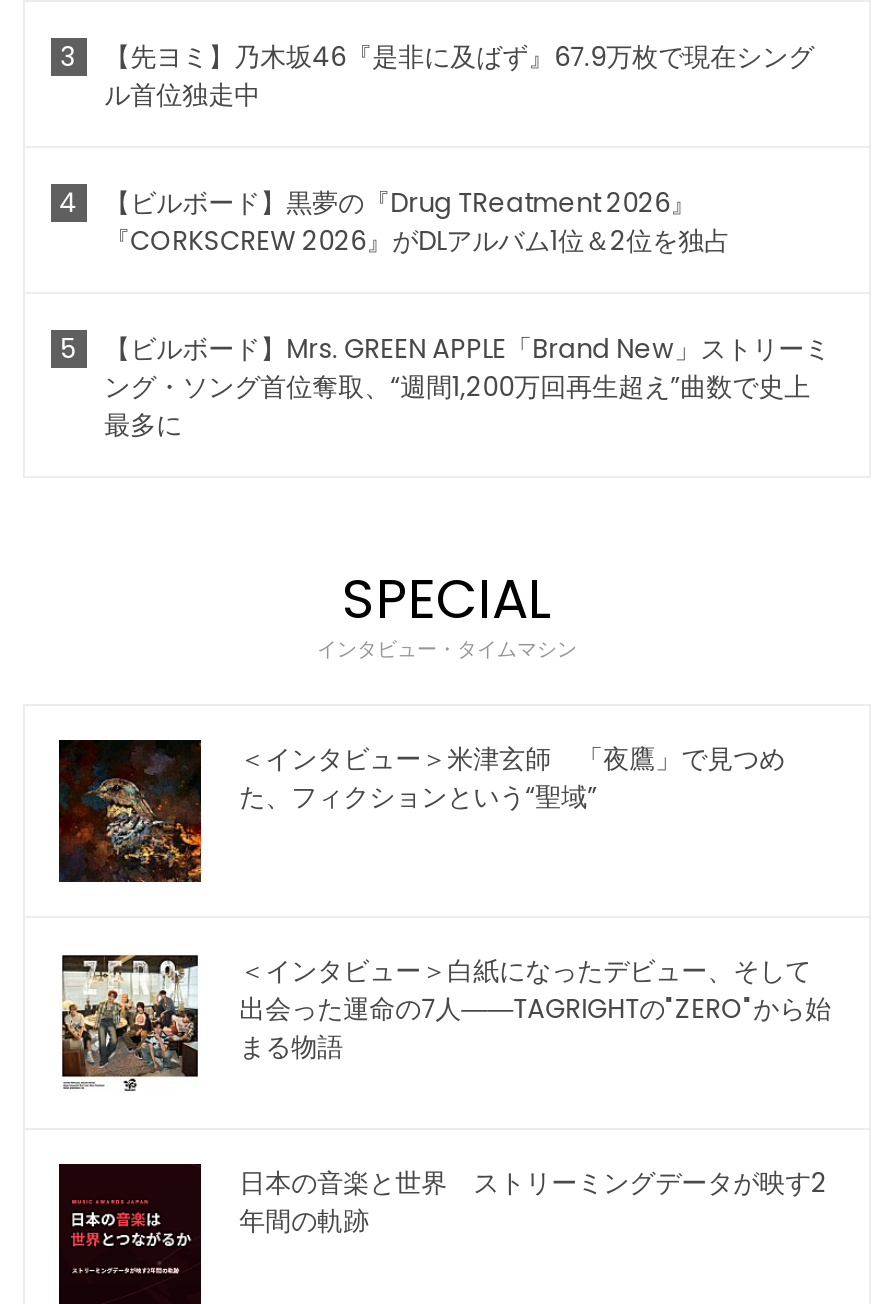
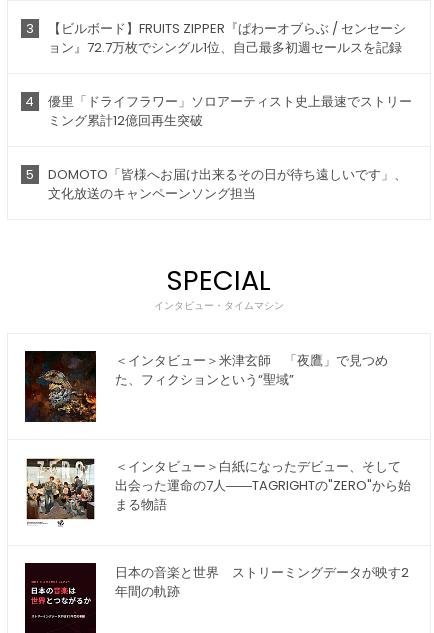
[104,38,814,114] 【先ヨミ】乃木坂46『是非に及ばず』67.9万枚で現在シング | ル首位独走中 -> [48,19,406,57] 【ビルボード】FRUITS ZIPPER『ぱわーオブらぶ / センセーシ | ョン』72.7万枚でシングル1位、自己最多初週セールスを記録
[104,184,730,260] 【ビルボード】黒夢の『Drug TReatment 2026』 | 『CORKSCREW 2026』がDLアルバム1位＆2位を独占 -> [48,92,412,130] 優里「ドライフラワー」ソロアーティスト史上最速でストリー | ミング累計12億回再生突破
[104,330,830,444] 【ビルボード】Mrs. GREEN APPLE「Brand New」ストリーミ | ング・ソング首位奪取、“週間1,200万回再生超え”曲数で史上 | 最多に -> [48,165,407,203] DOMOTO「皆様へお届け出来るその日が待ち遠しいです」、 | 文化放送のキャンペーンソング担当

